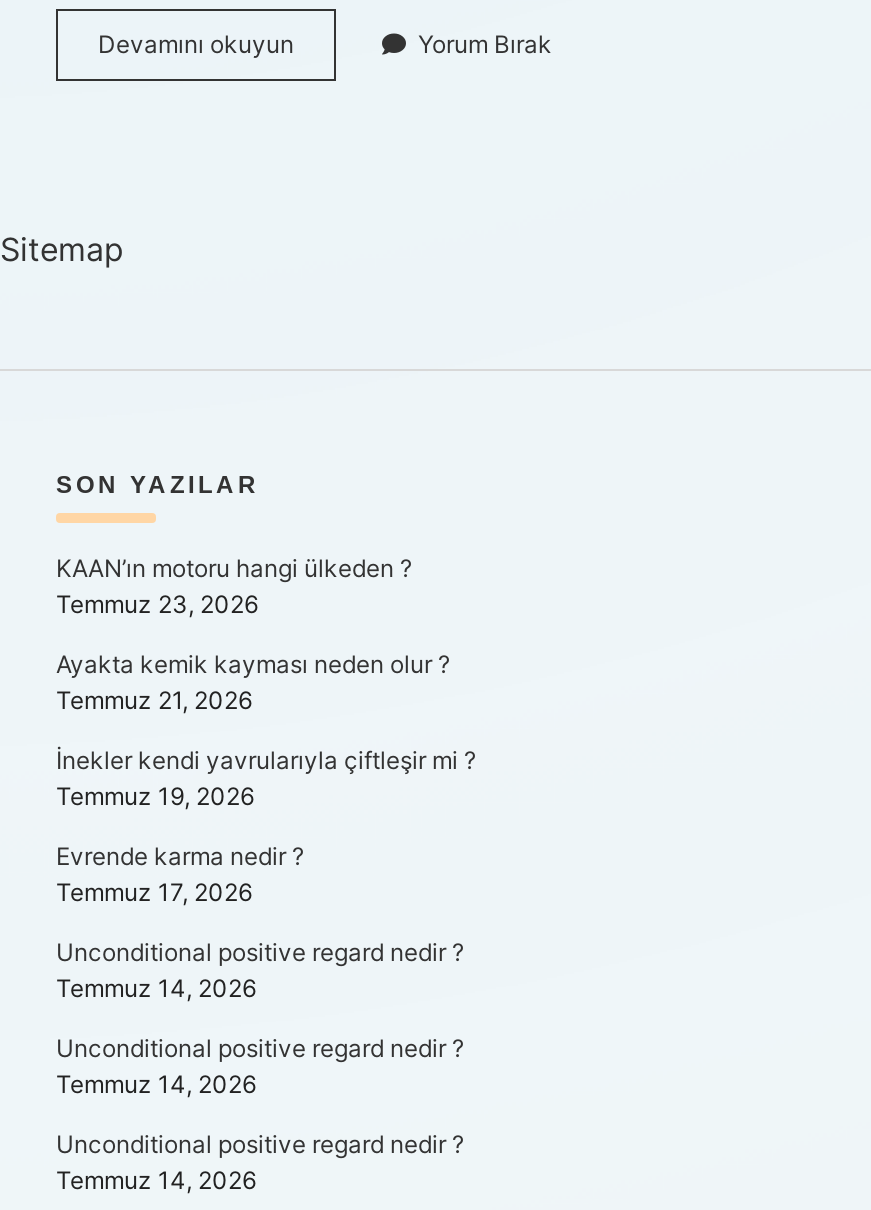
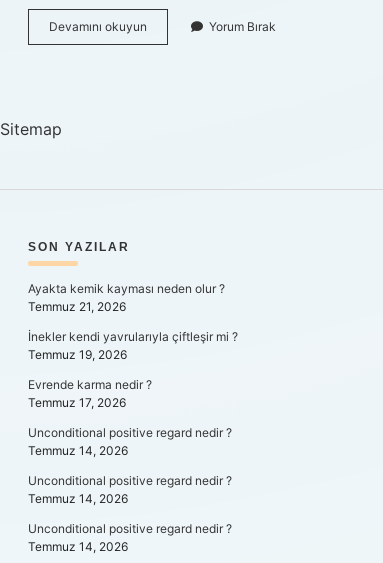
[56,553,412,619] KAAN’ın motoru hangi ülkeden ? | Temmuz 23, 2026 -> none

